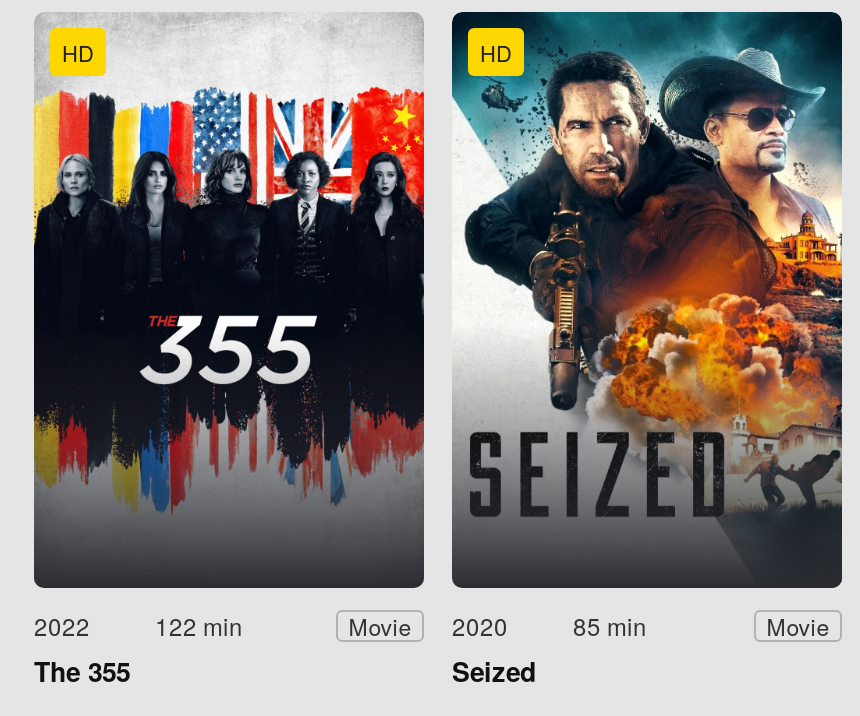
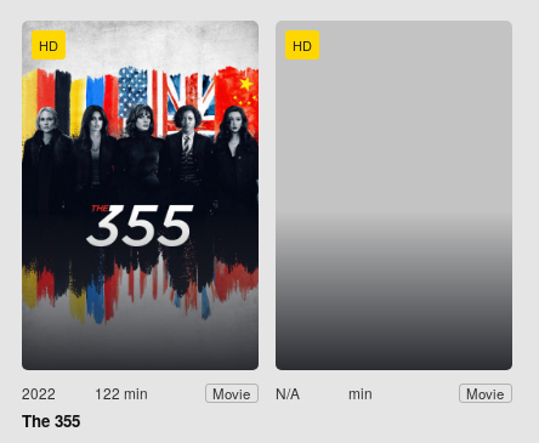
[450,10,844,643] [image] | 2020 | 85 min -> [276,21,512,403] [image] | N/A | min
[452,653,536,691] Seized -> none

